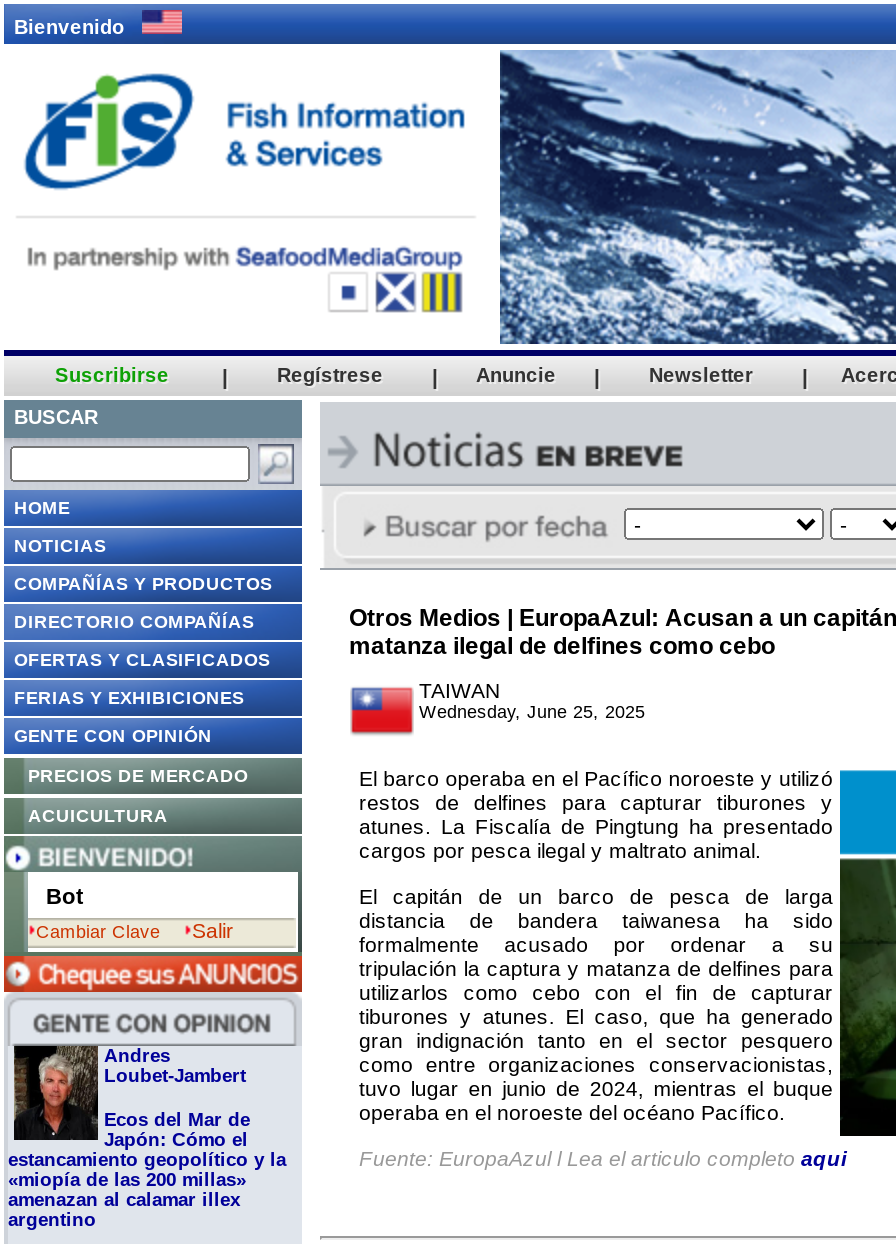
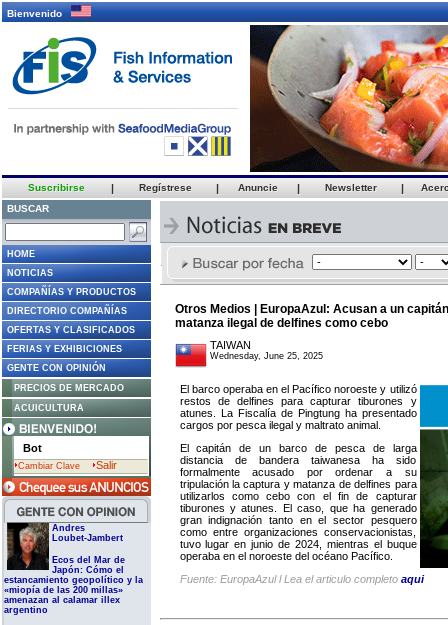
[498,50,890,346] [image] -> [249,24,445,173] [image]

